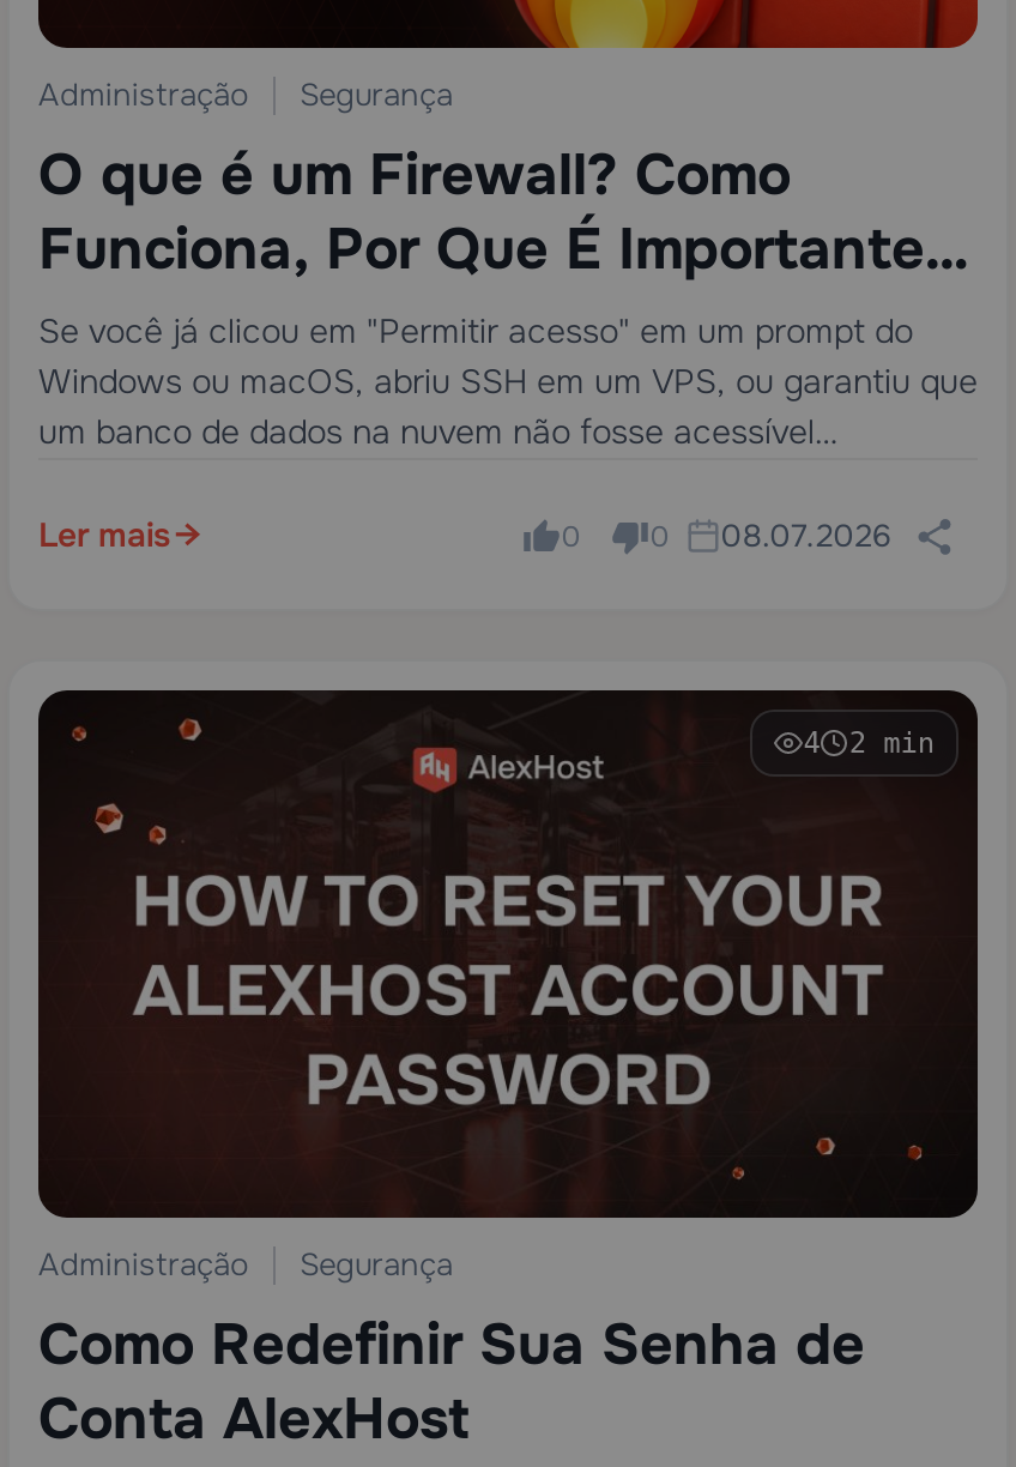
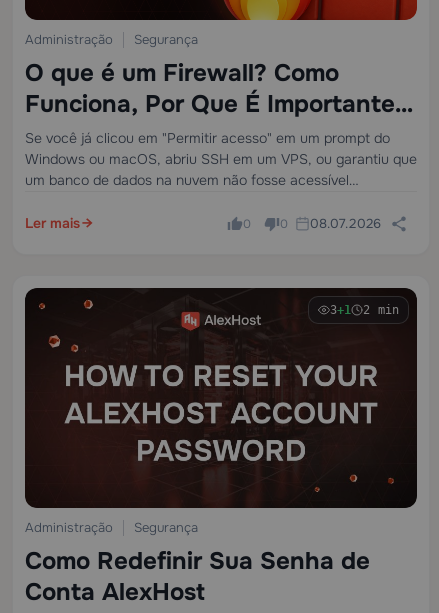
[803,726,935,760] 4 2 min -> [330,303,399,317] 3+1 2 min

